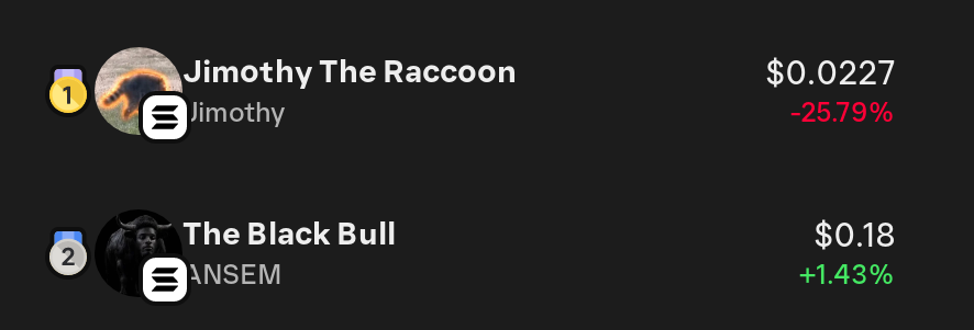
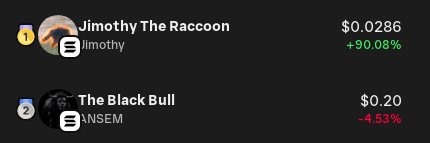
[765,54,895,93] $0.0227 -> [341,18,402,36] $0.0286
[789,98,895,130] -25.79% -> [346,38,402,53] +90.08%
[813,216,895,255] $0.18 -> [360,92,402,110] $0.20
[798,260,895,293] +1.43% -> [358,112,402,127] -4.53%

